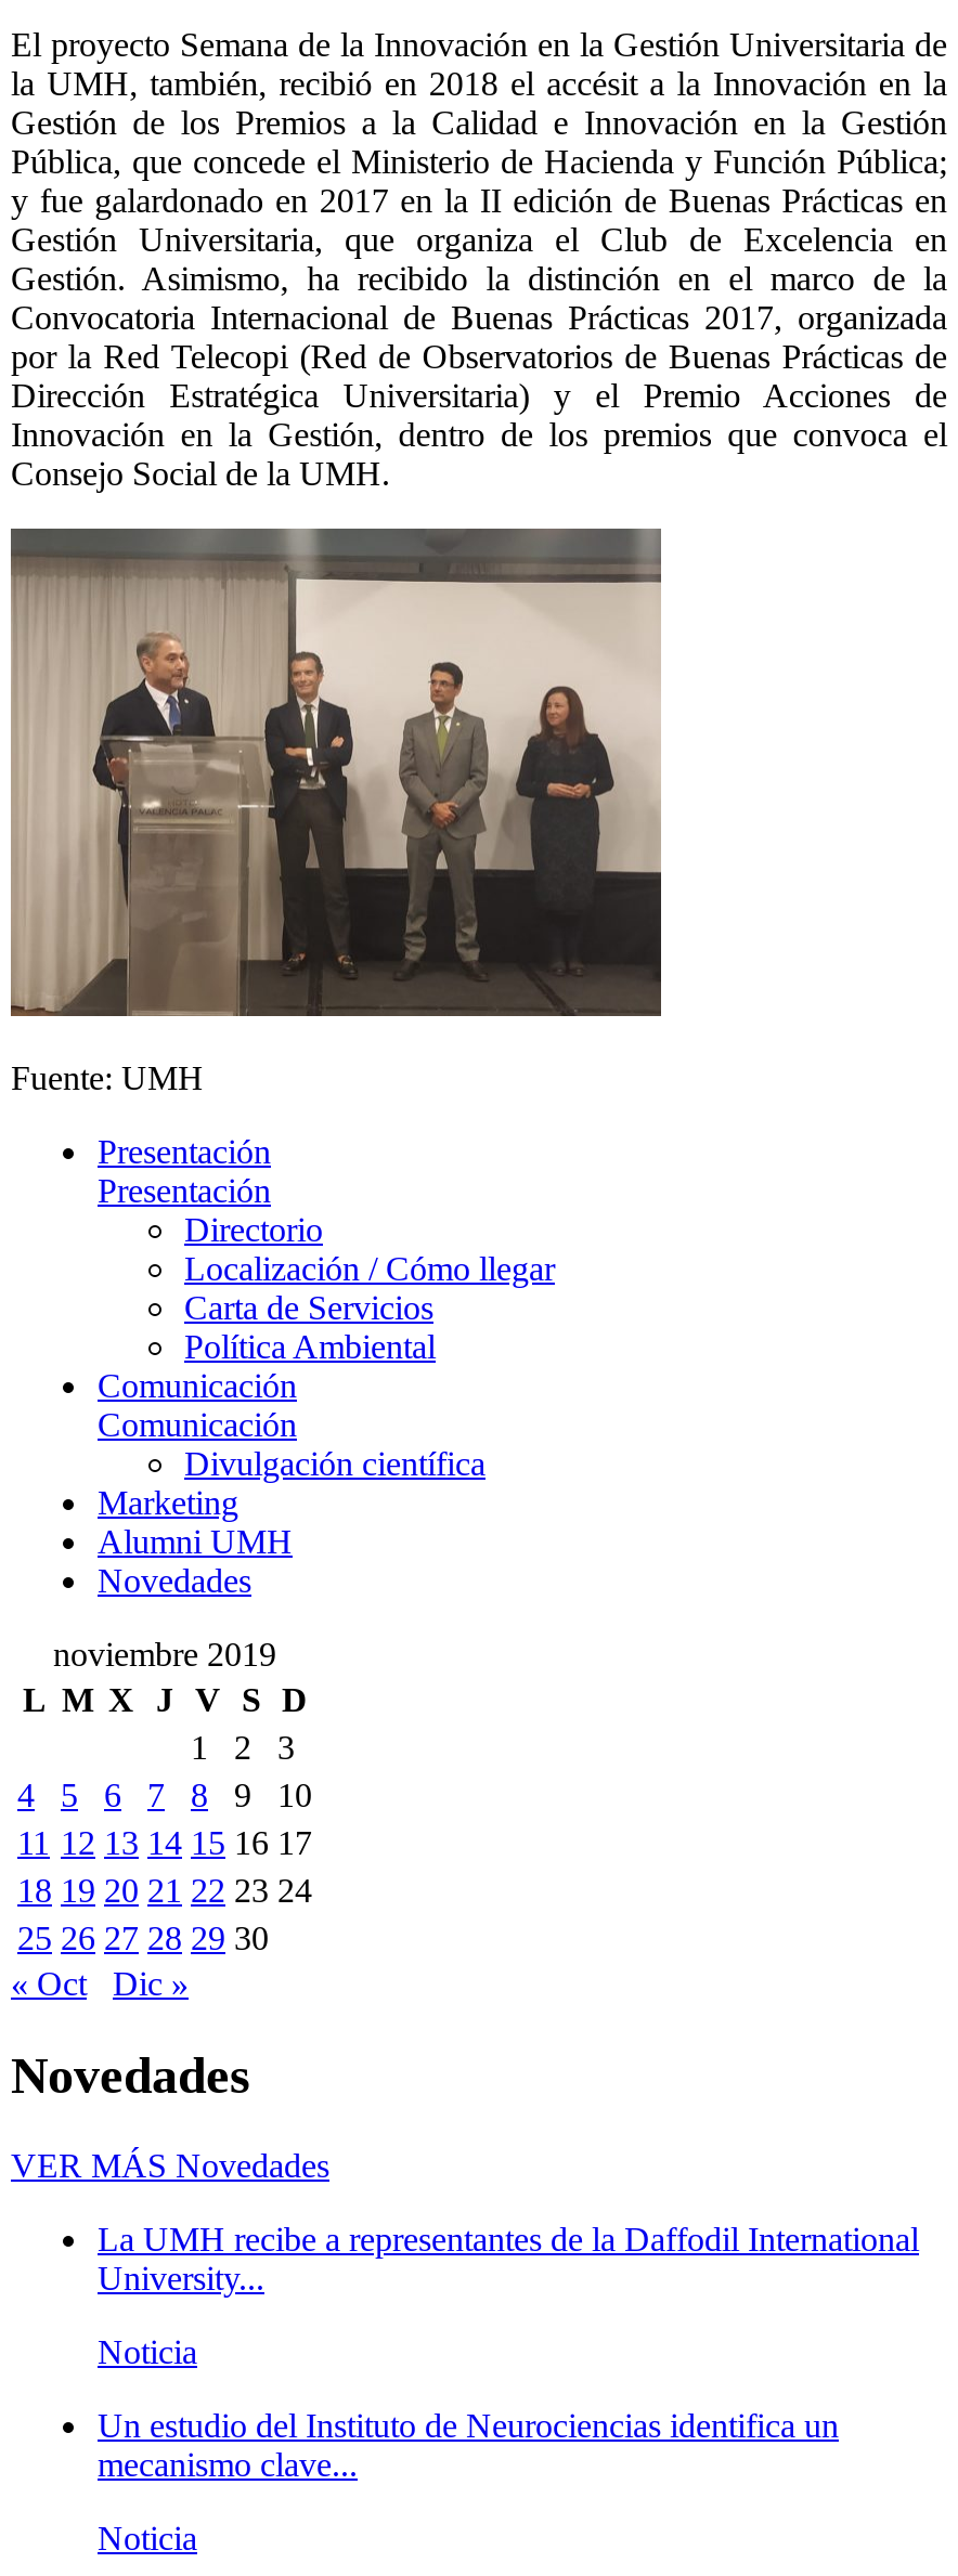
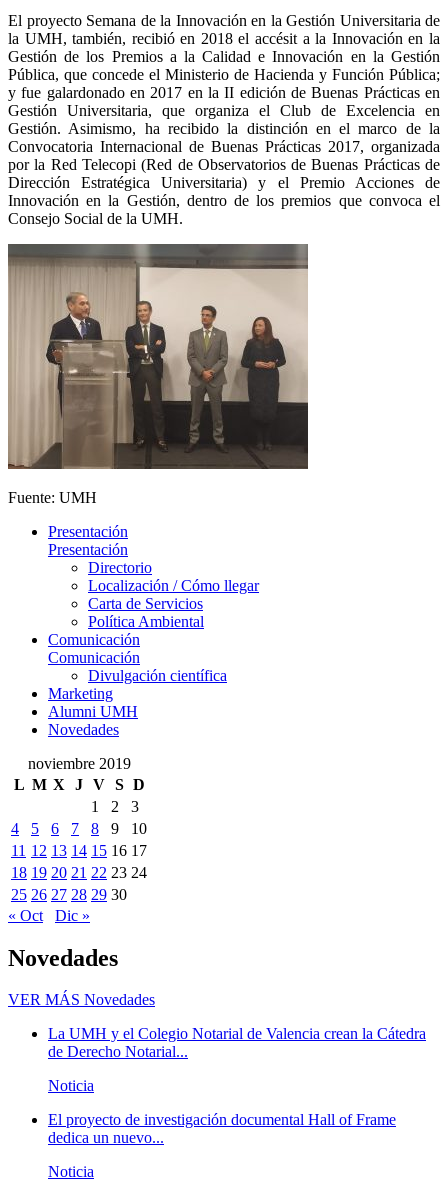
[98,2222,919,2297] La UMH recibe a representantes de la Daffodil International | University... -> [48,1025,426,1060] La UMH y el Colegio Notarial de Valencia crean la Cátedra | de Derecho Notarial...
[98,2408,839,2484] Un estudio del Instituto de Neurociencias identifica un | mecanismo clave... -> [48,1111,396,1146] El proyecto de investigación documental Hall of Frame | dedica un nuevo...

